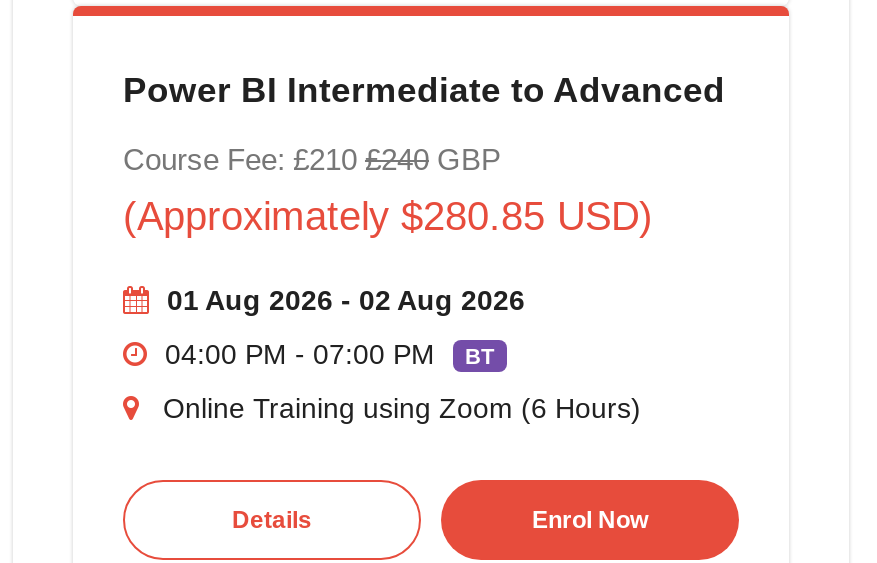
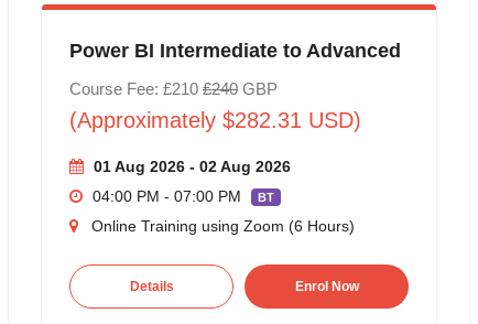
[123,195,653,239] (Approximately $280.85 USD) -> [69,107,361,132] (Approximately $282.31 USD)

